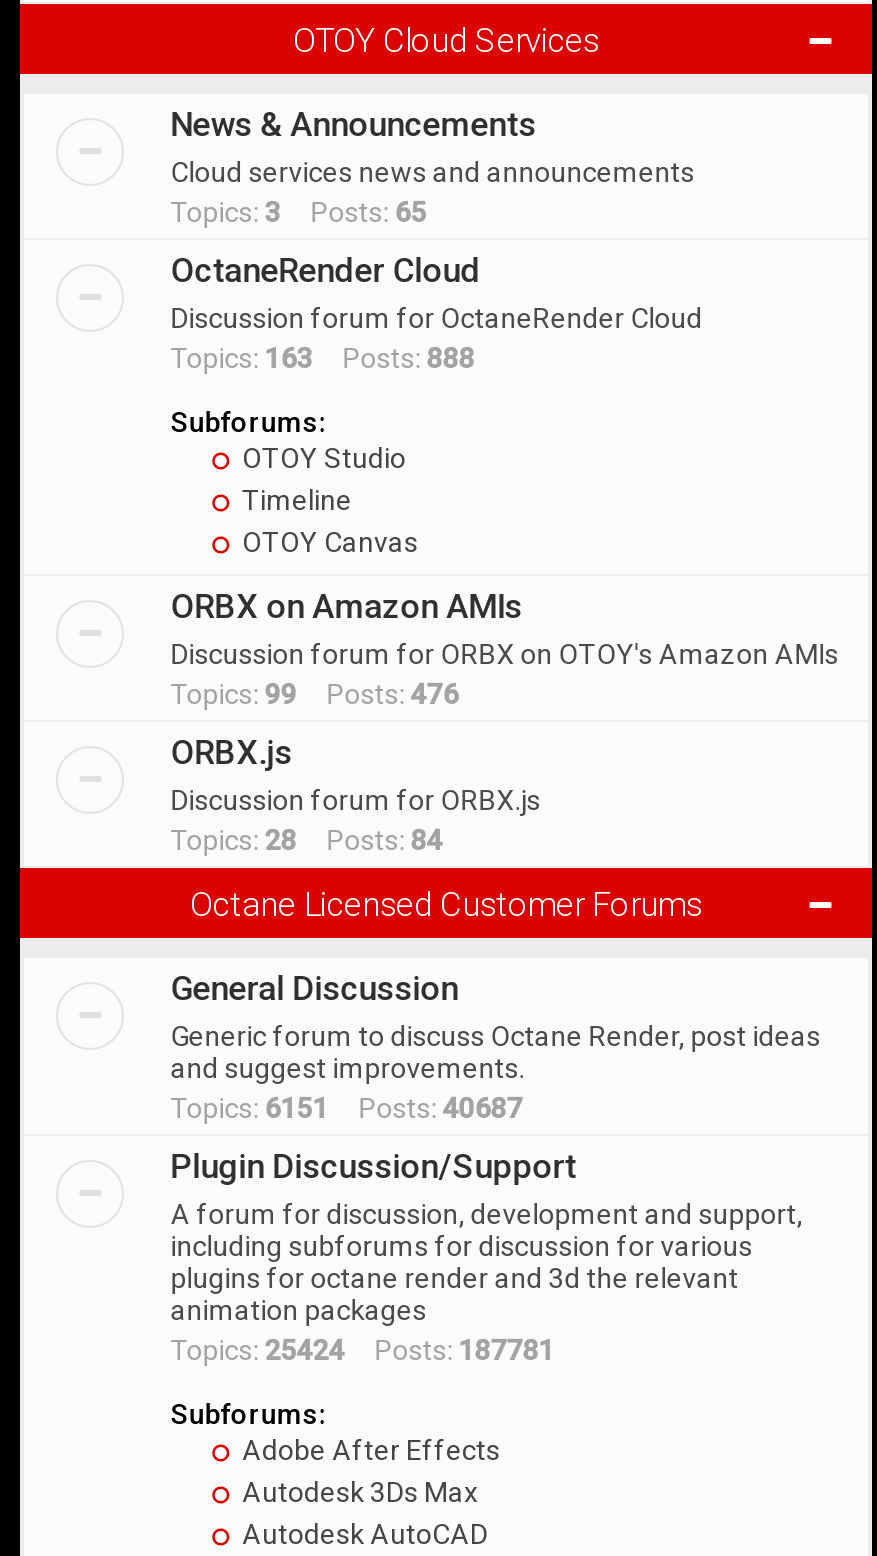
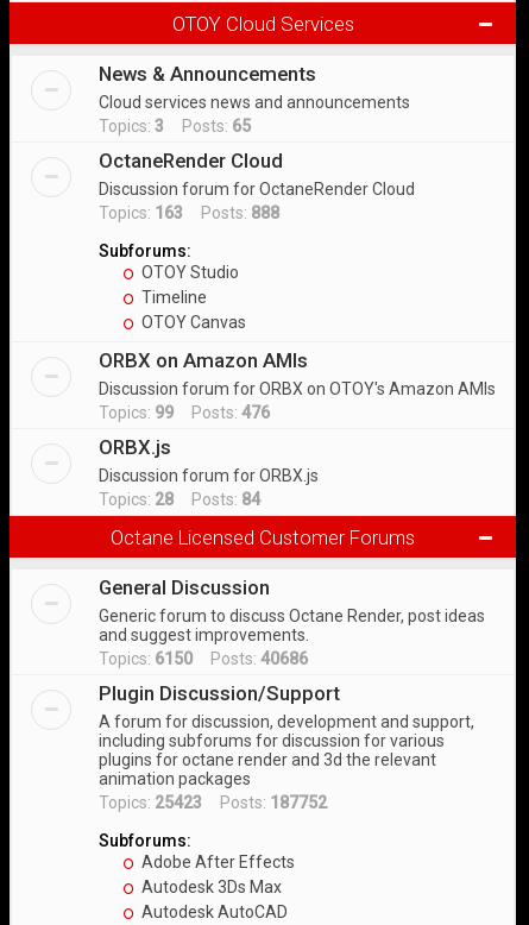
[170,1092,522,1124] Topics: 6151 Posts: 40687 -> [99,649,308,668] Topics: 6150 Posts: 40686
[170,1334,554,1366] Topics: 25424 Posts: 187781 -> [99,793,327,812] Topics: 25423 Posts: 187752

